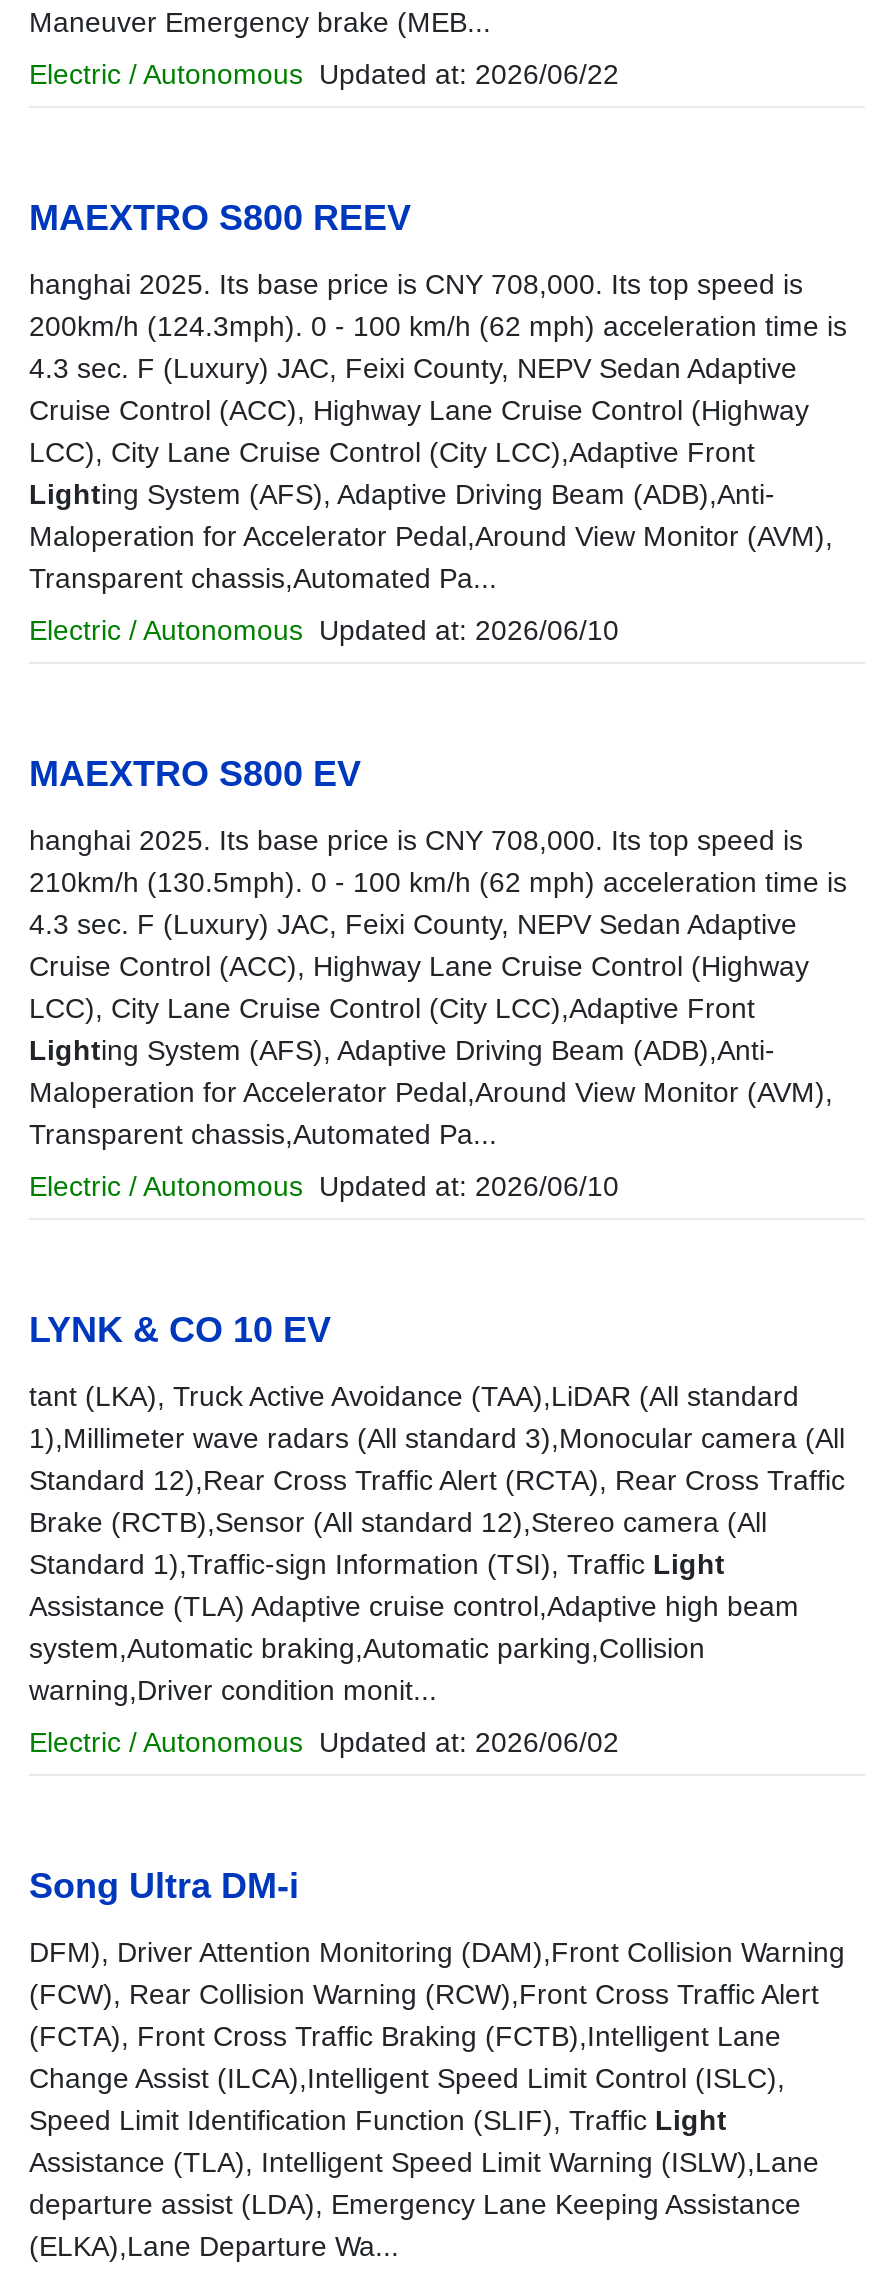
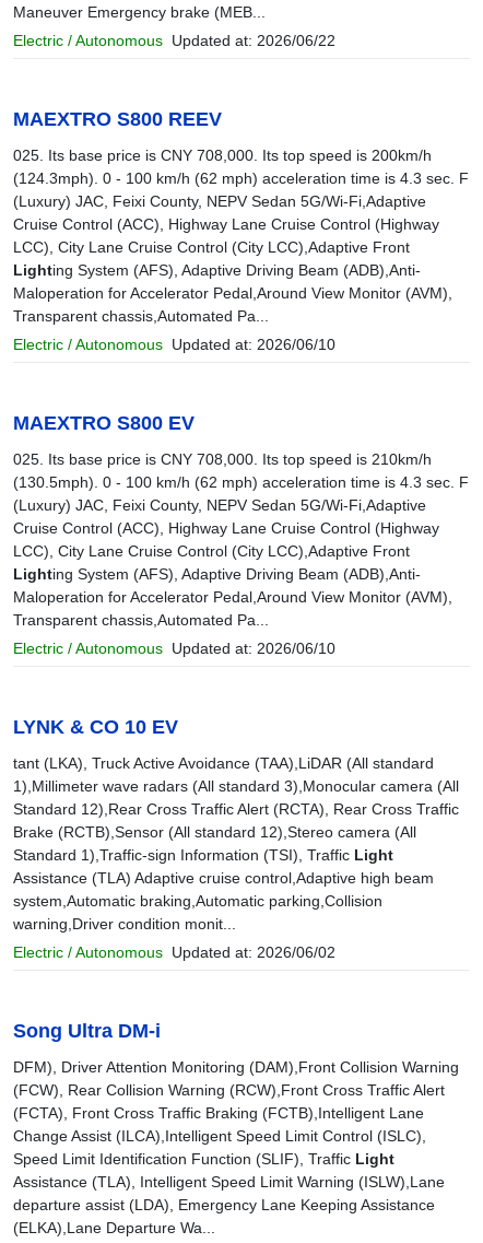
[29,268,847,384] hanghai 2025. Its base price is CNY 708,000. Its top speed is | 200km/h (124.3mph). 0 - 100 km/h (62 mph) acceleration time is | 4.3 sec. F (Luxury) JAC, Feixi County, NEPV Sedan Adaptive -> [13,146,469,210] 025. Its base price is CNY 708,000. Its top speed is 200km/h | (124.3mph). 0 - 100 km/h (62 mph) acceleration time is 4.3 sec. F | (Luxury) JAC, Feixi County, NEPV Sedan 5G/Wi-Fi,Adaptive
[29,824,847,940] hanghai 2025. Its base price is CNY 708,000. Its top speed is | 210km/h (130.5mph). 0 - 100 km/h (62 mph) acceleration time is | 4.3 sec. F (Luxury) JAC, Feixi County, NEPV Sedan Adaptive -> [13,450,469,514] 025. Its base price is CNY 708,000. Its top speed is 210km/h | (130.5mph). 0 - 100 km/h (62 mph) acceleration time is 4.3 sec. F | (Luxury) JAC, Feixi County, NEPV Sedan 5G/Wi-Fi,Adaptive

